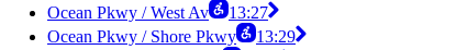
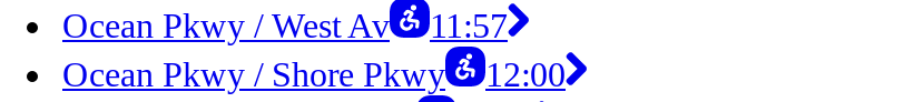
[47,3,268,22] Ocean Pkwy / West Av 13:27 -> [62,7,508,45] Ocean Pkwy / West Av 11:57
[47,27,296,46] Ocean Pkwy / Shore Pkwy 13:29 -> [62,56,566,94] Ocean Pkwy / Shore Pkwy 12:00

